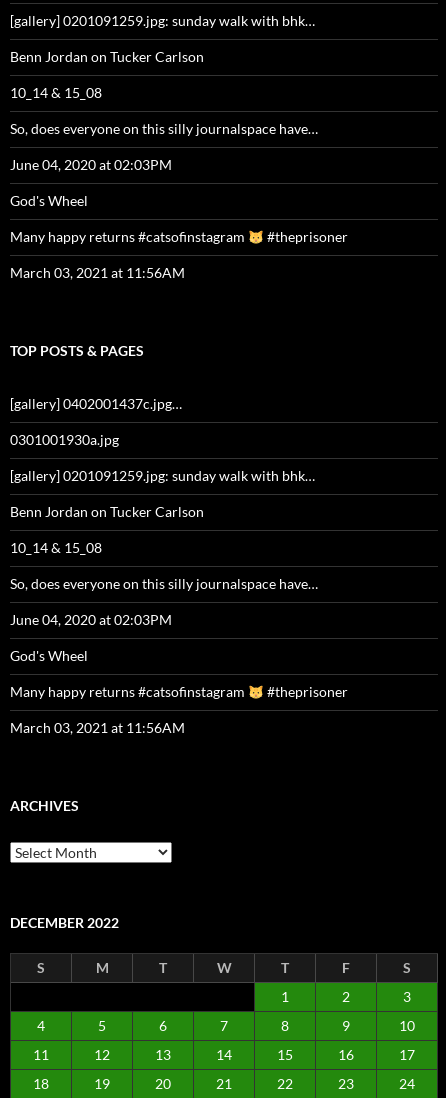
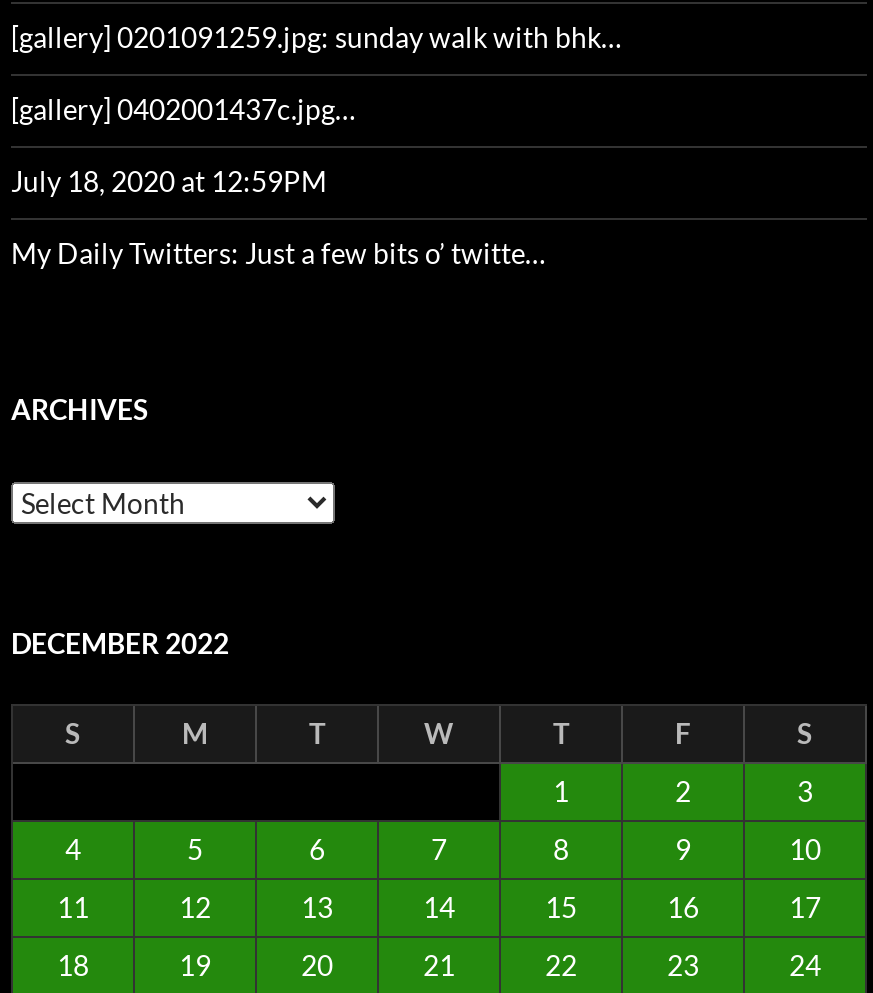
[10,48,348,281] Benn Jordan on Tucker Carlson | 10_14 & 15_08 | So, does everyone on this silly journalspace have… | June 04, 2020 at 02:03PM | God's Wheel | Many happy returns #catsofinstagram | #theprisoner | March 03, 2021 at 11:56AM -> none
[10,342,144,359] TOP POSTS & PAGES -> none
[10,431,348,736] 0301001930a.jpg | [gallery] 0201091259.jpg: sunday walk with bhk… | Benn Jordan on Tucker Carlson | 10_14 & 15_08 | So, does everyone on this silly journalspace have… | June 04, 2020 at 02:03PM | God's Wheel | Many happy returns #catsofinstagram | #theprisoner | March 03, 2021 at 11:56AM -> [11,164,545,270] July 18, 2020 at 12:59PM | My Daily Twitters: Just a few bits o’ twitte…

